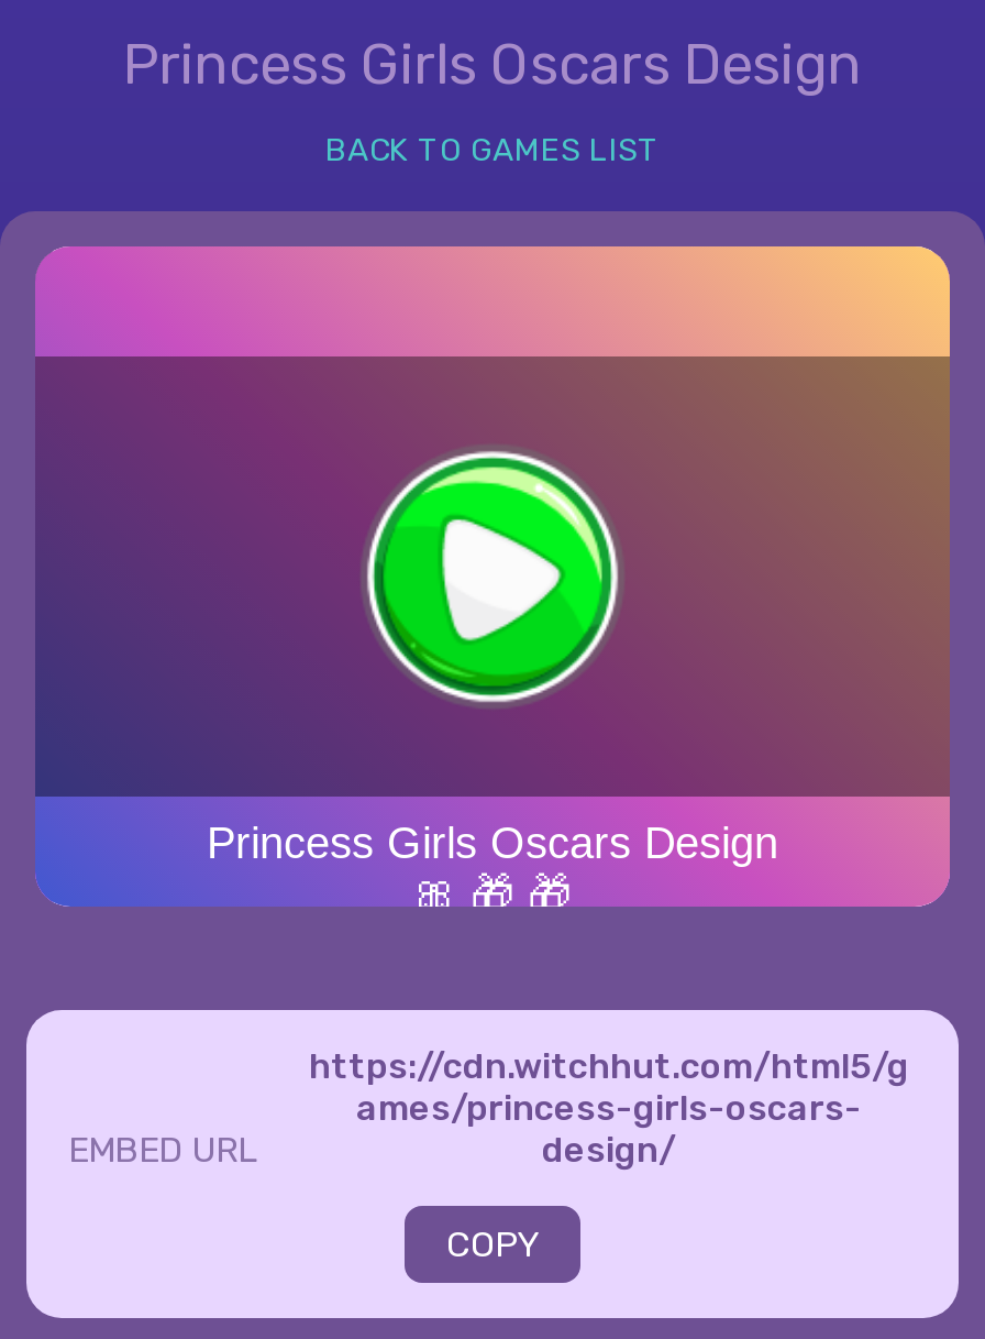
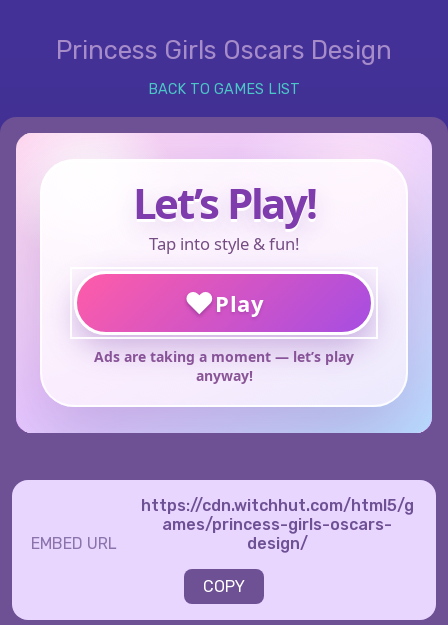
[35,244,952,907] [image] -> [15,132,433,434] [image]

